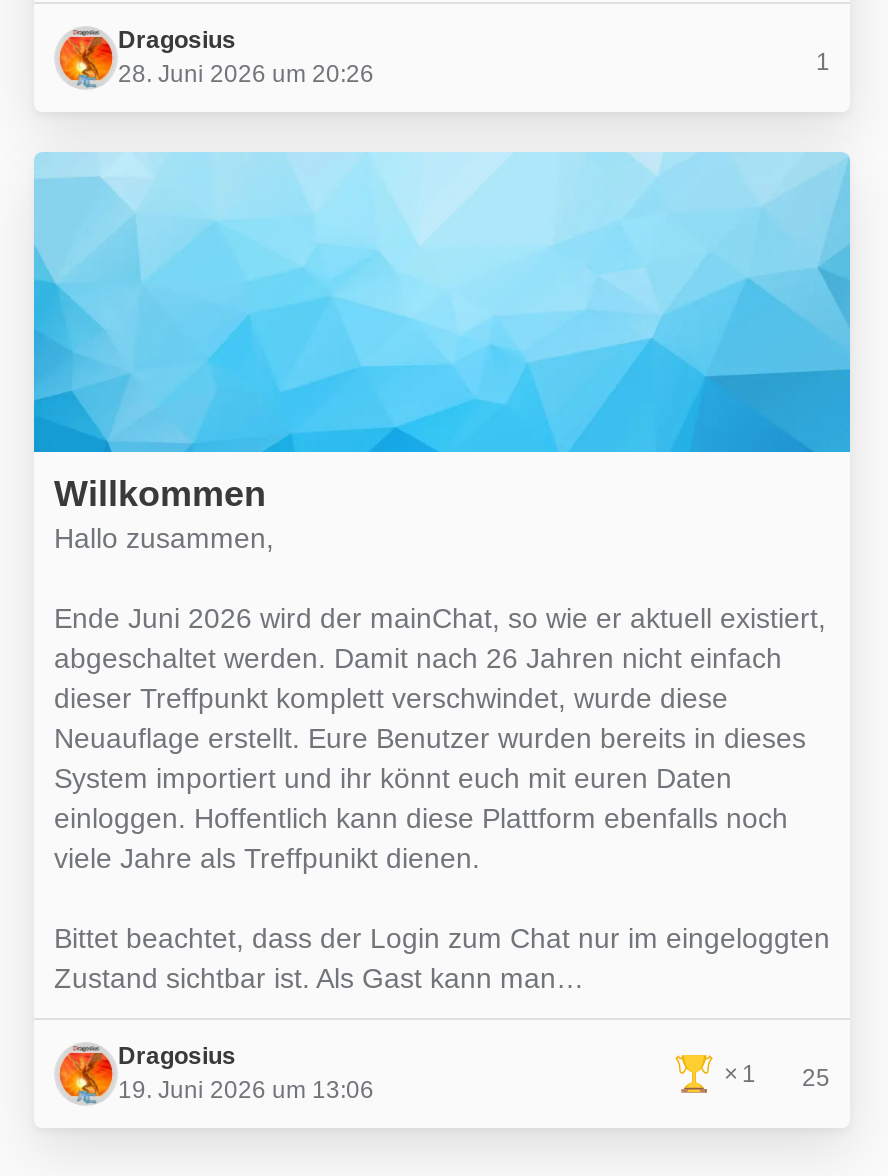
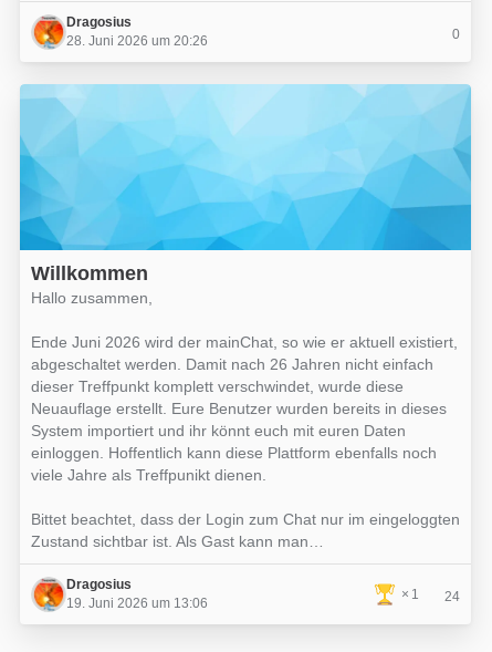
[816,47,830,75] 1 -> [452,26,460,42] 0
[742,1059,830,1091] 1 25 -> [411,586,460,604] 1 24

